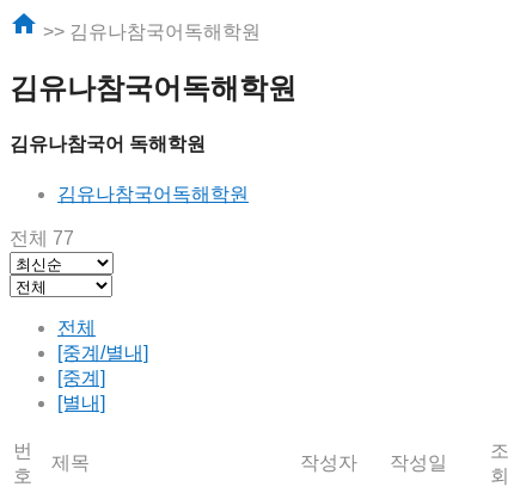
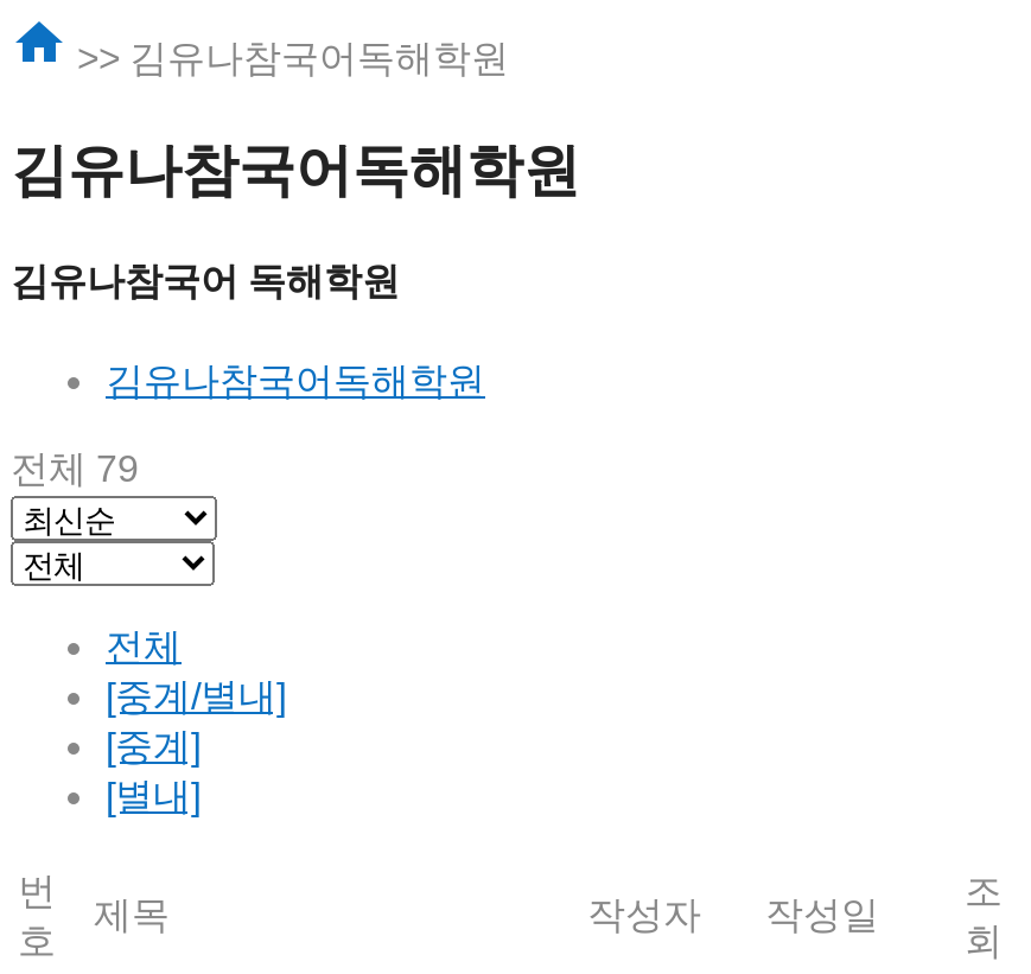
[10,228,74,249] 전체 77 -> [11,449,139,490] 전체 79

